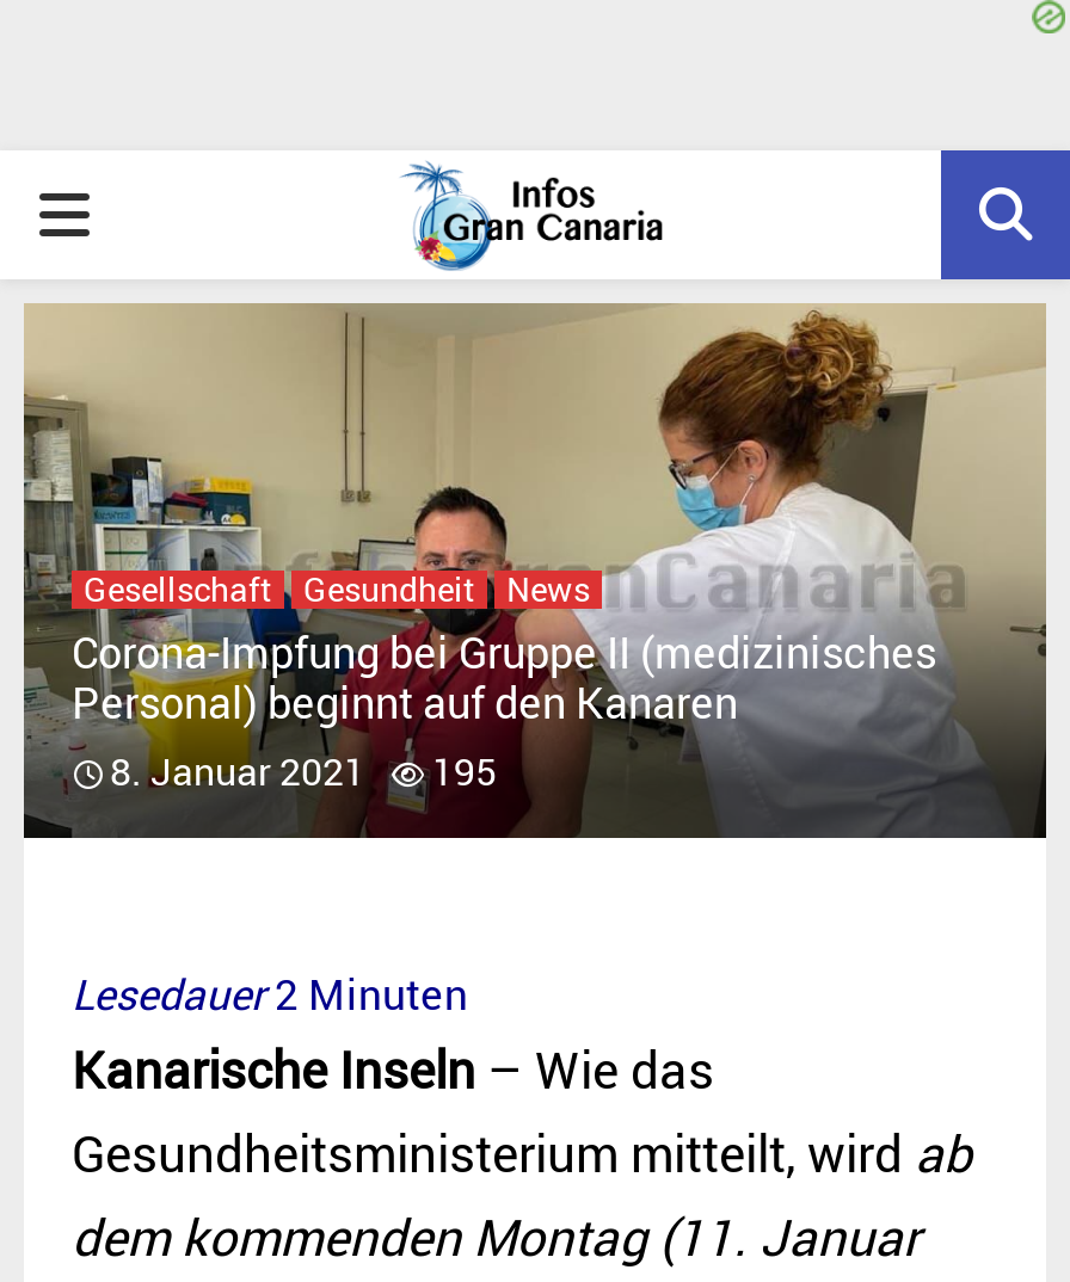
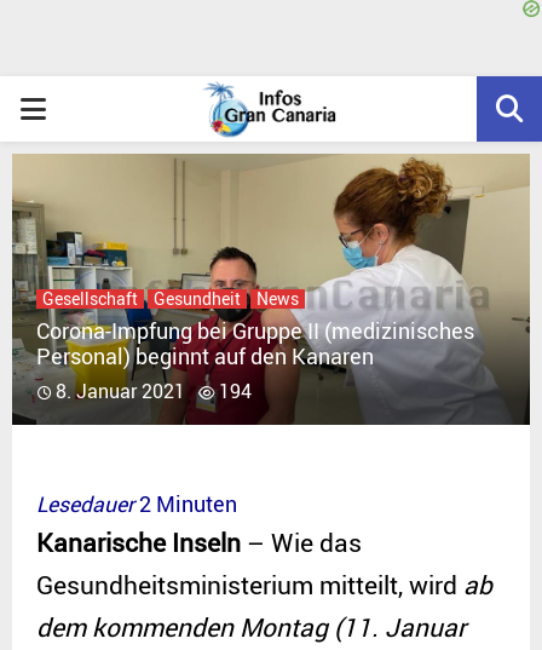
[110,744,497,797] 8. Januar 2021 195 -> [56,377,252,404] 8. Januar 2021 194

